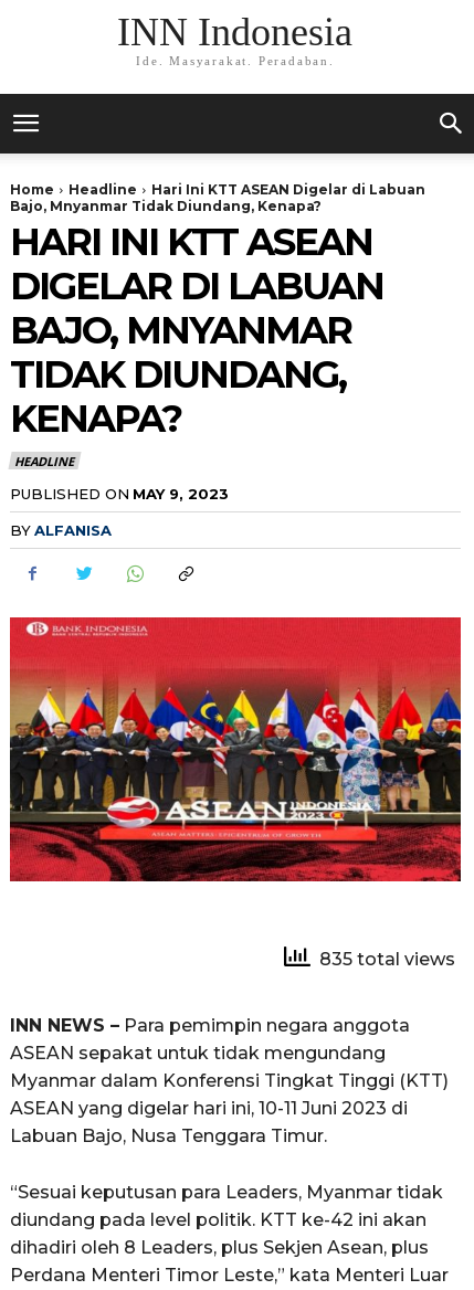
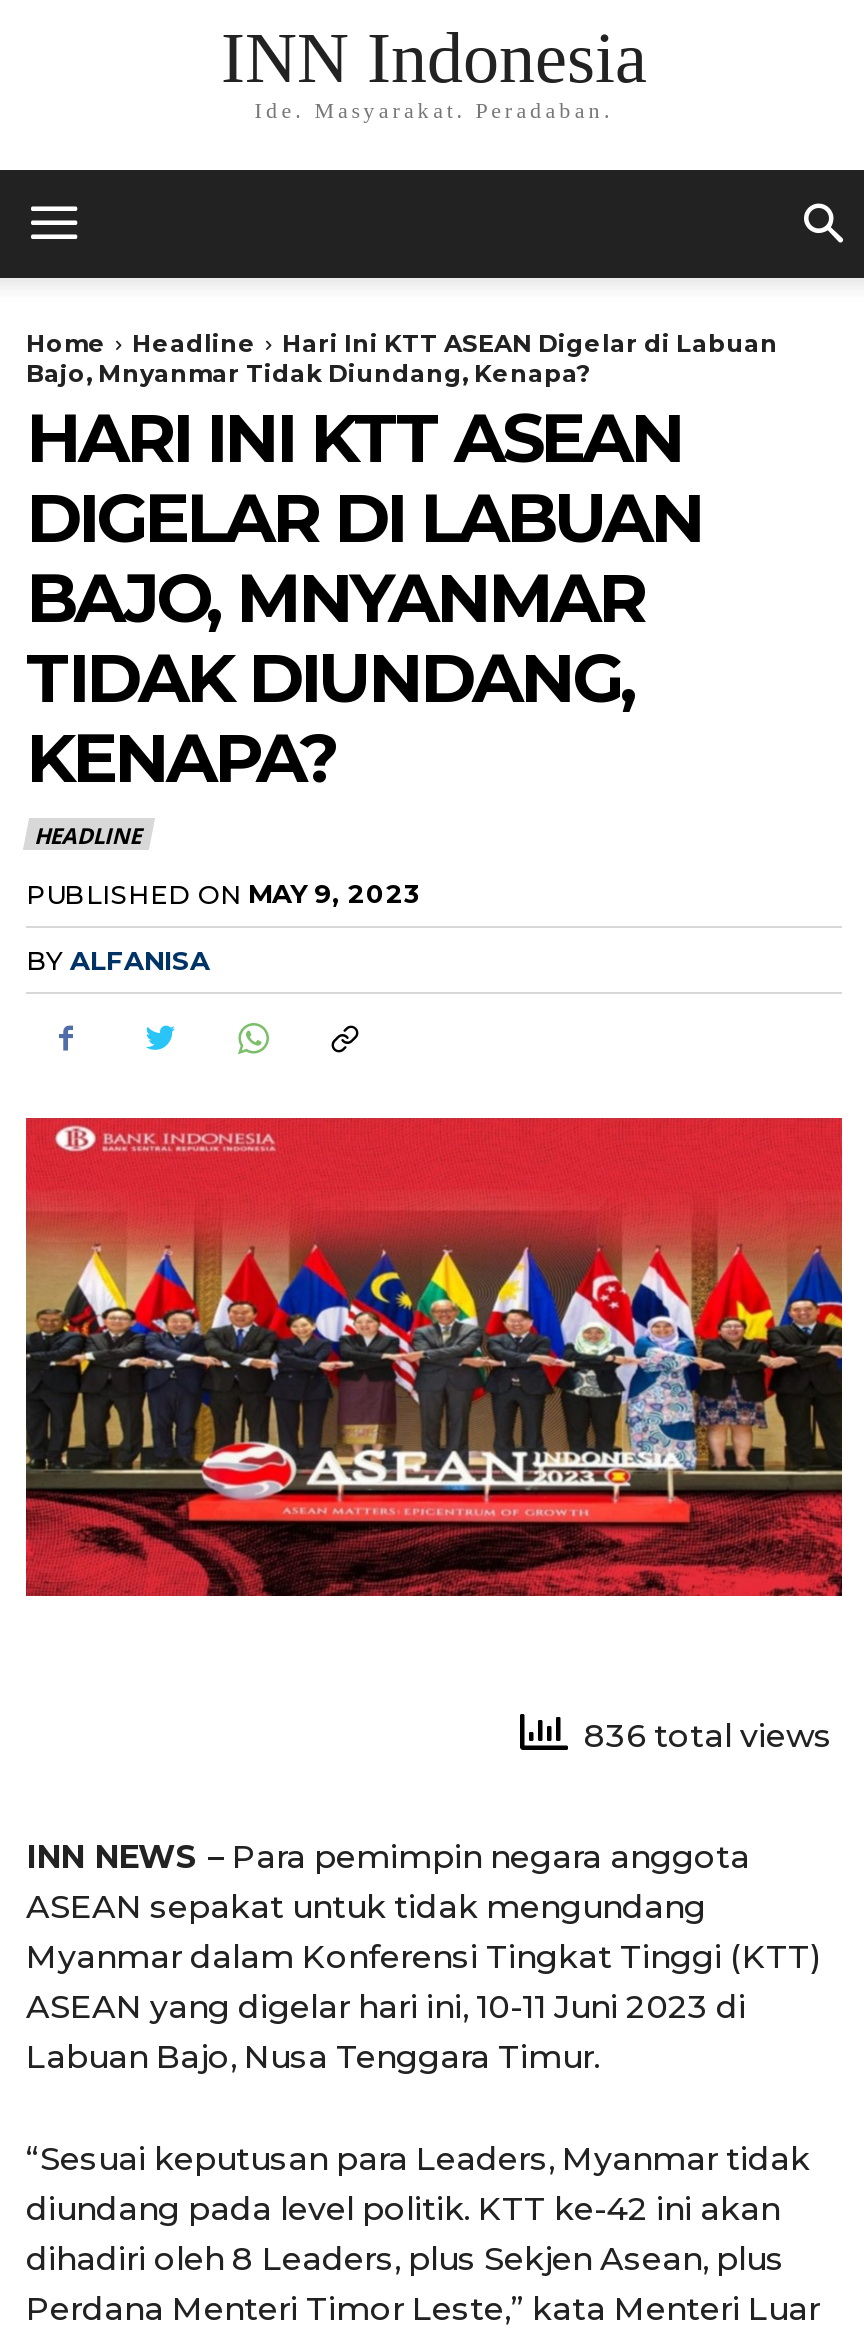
[310,949,455,969] 835 total views -> [568,1718,832,1756] 836 total views

